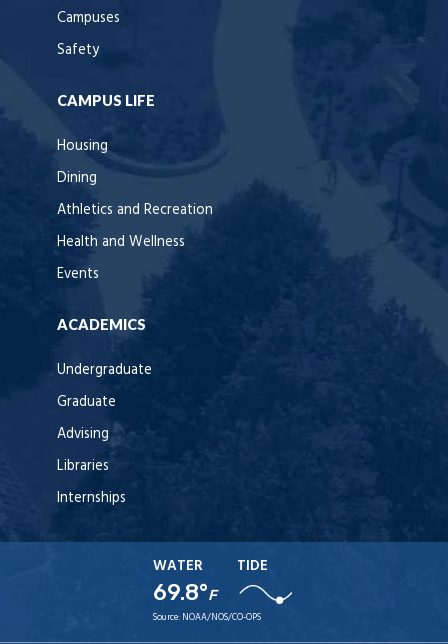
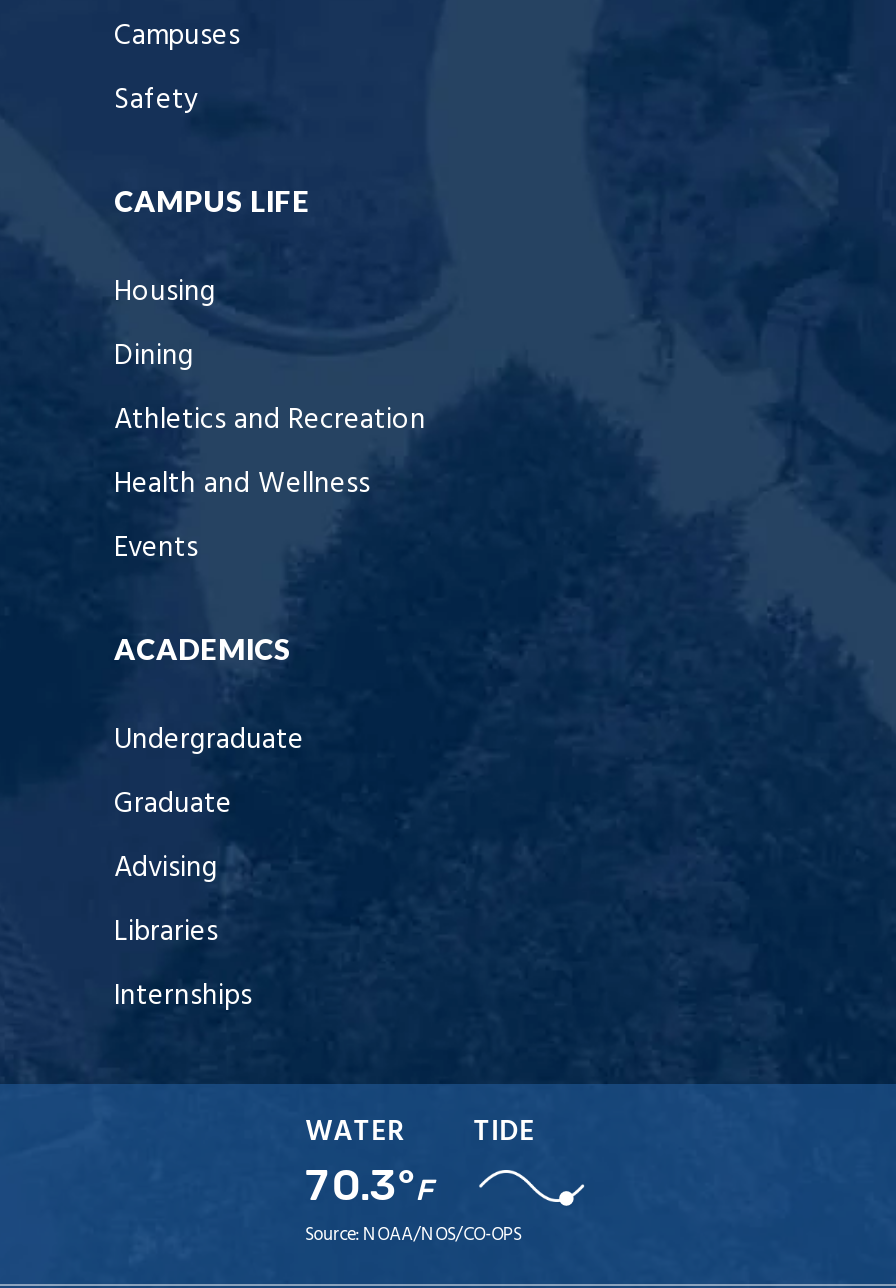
[153,579,217,606] 69.8°F -> [305,1158,433,1212] 70.3°F

